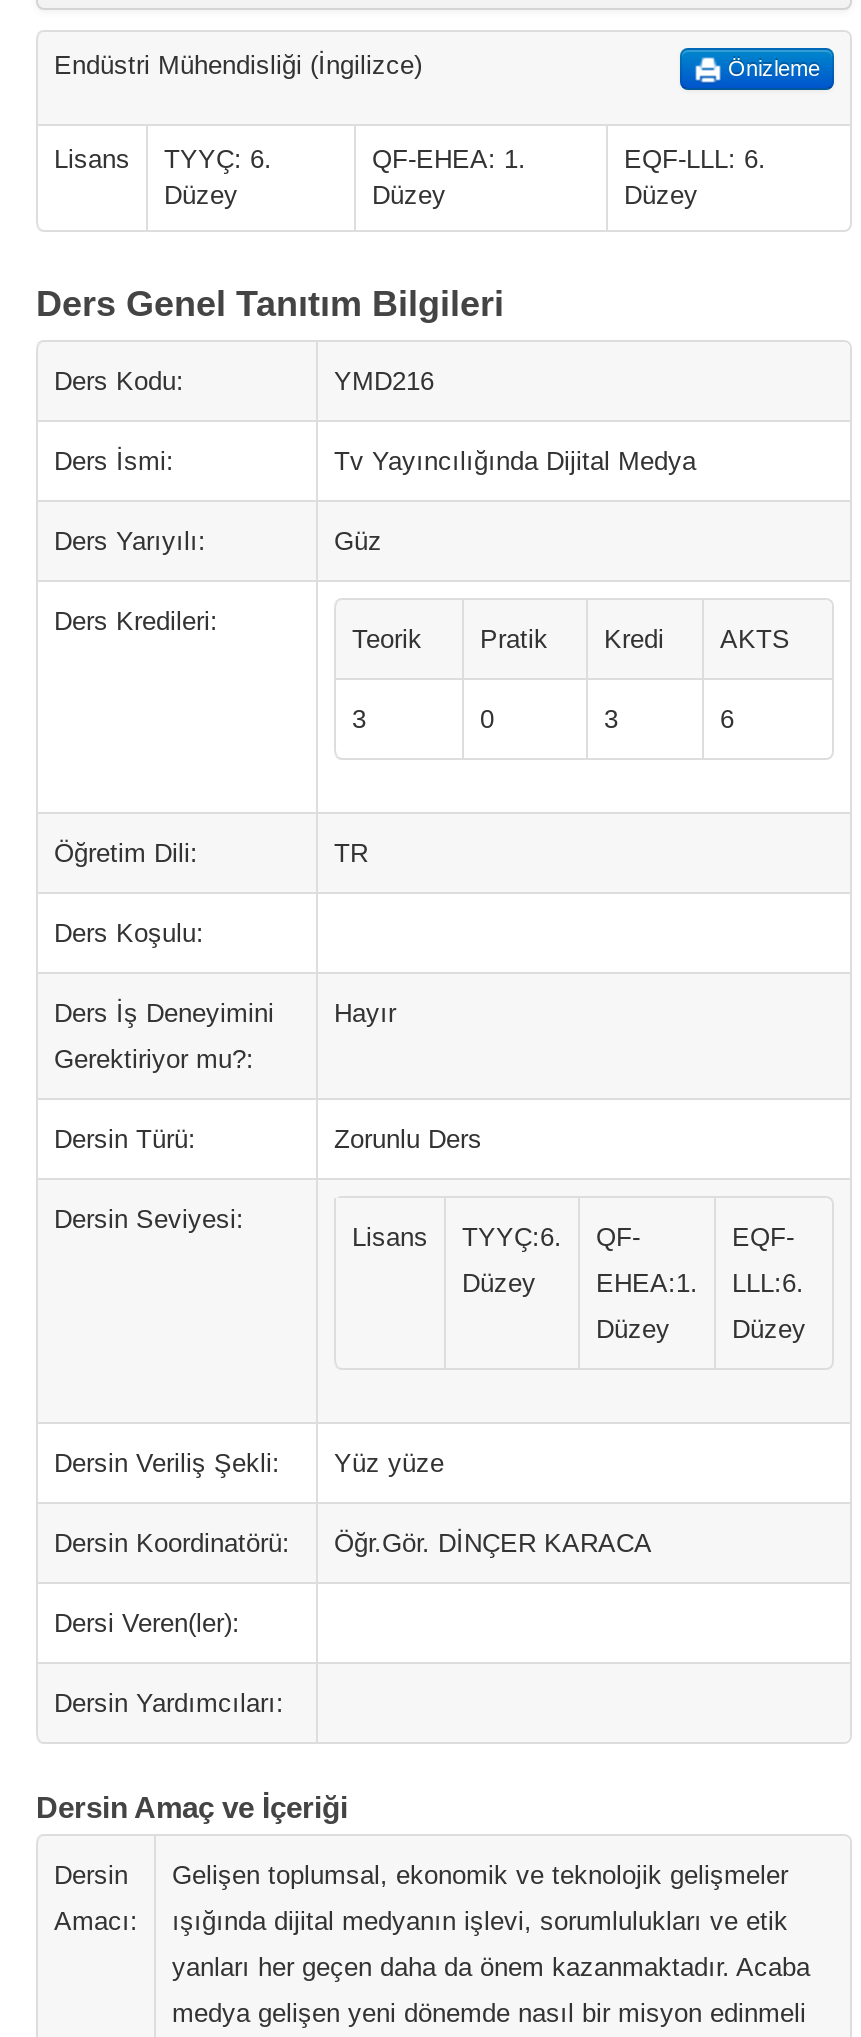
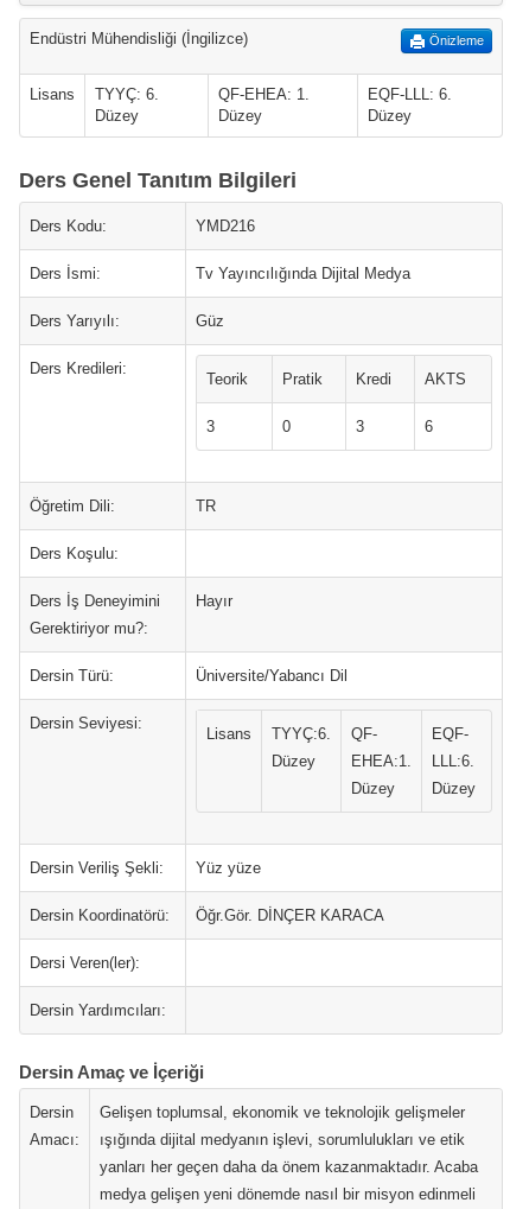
[334,1124,482,1154] Zorunlu Ders -> [196,667,348,685] Üniversite/Yabancı Dil

